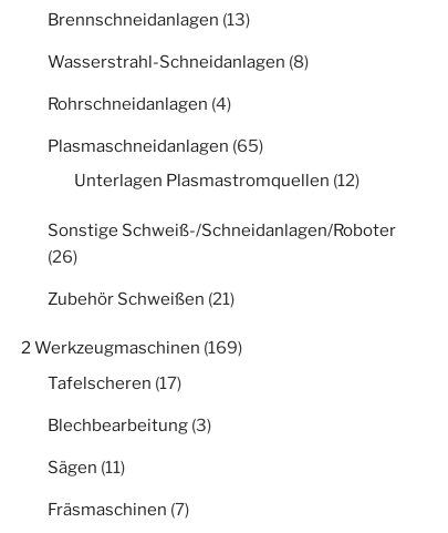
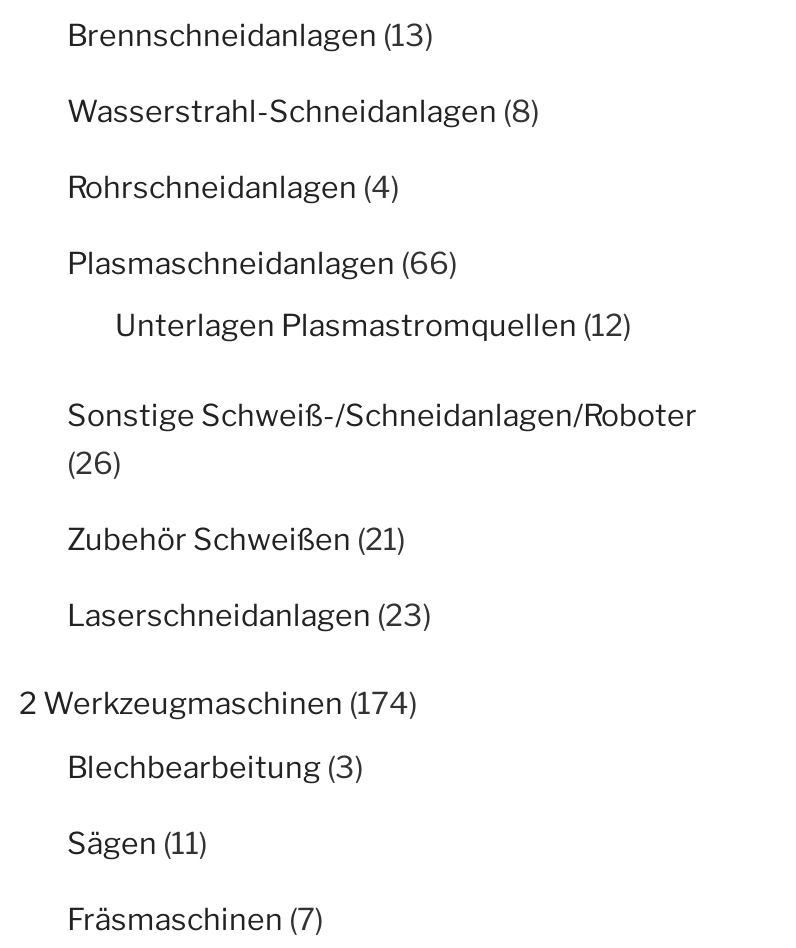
[48,136,263,156] Plasmaschneidanlagen (65) -> [67,245,457,281] Plasmaschneidanlagen (66)
[21,338,242,358] 2 Werkzeugmaschinen (169) -> [67,597,431,633] Laserschneidanlagen (23)
[48,373,181,393] Tafelscheren (17) -> [19,686,417,722] 2 Werkzeugmaschinen (174)

